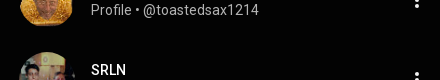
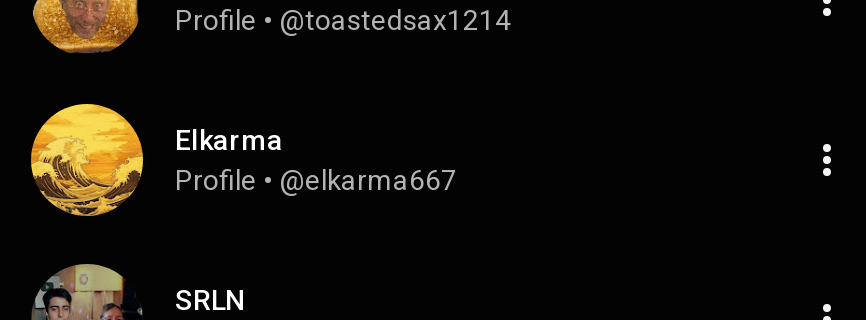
none -> [29,104,457,218] [image] | Elkarma | Profile • @elkarma667

